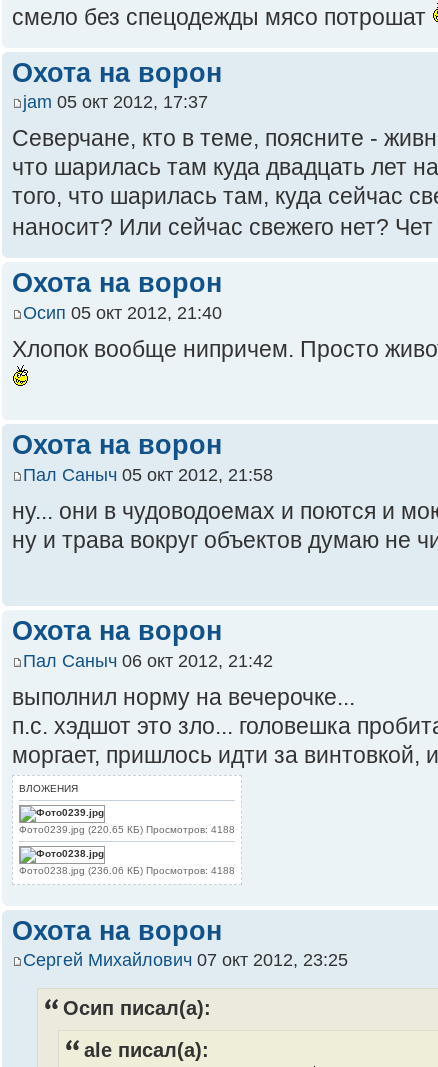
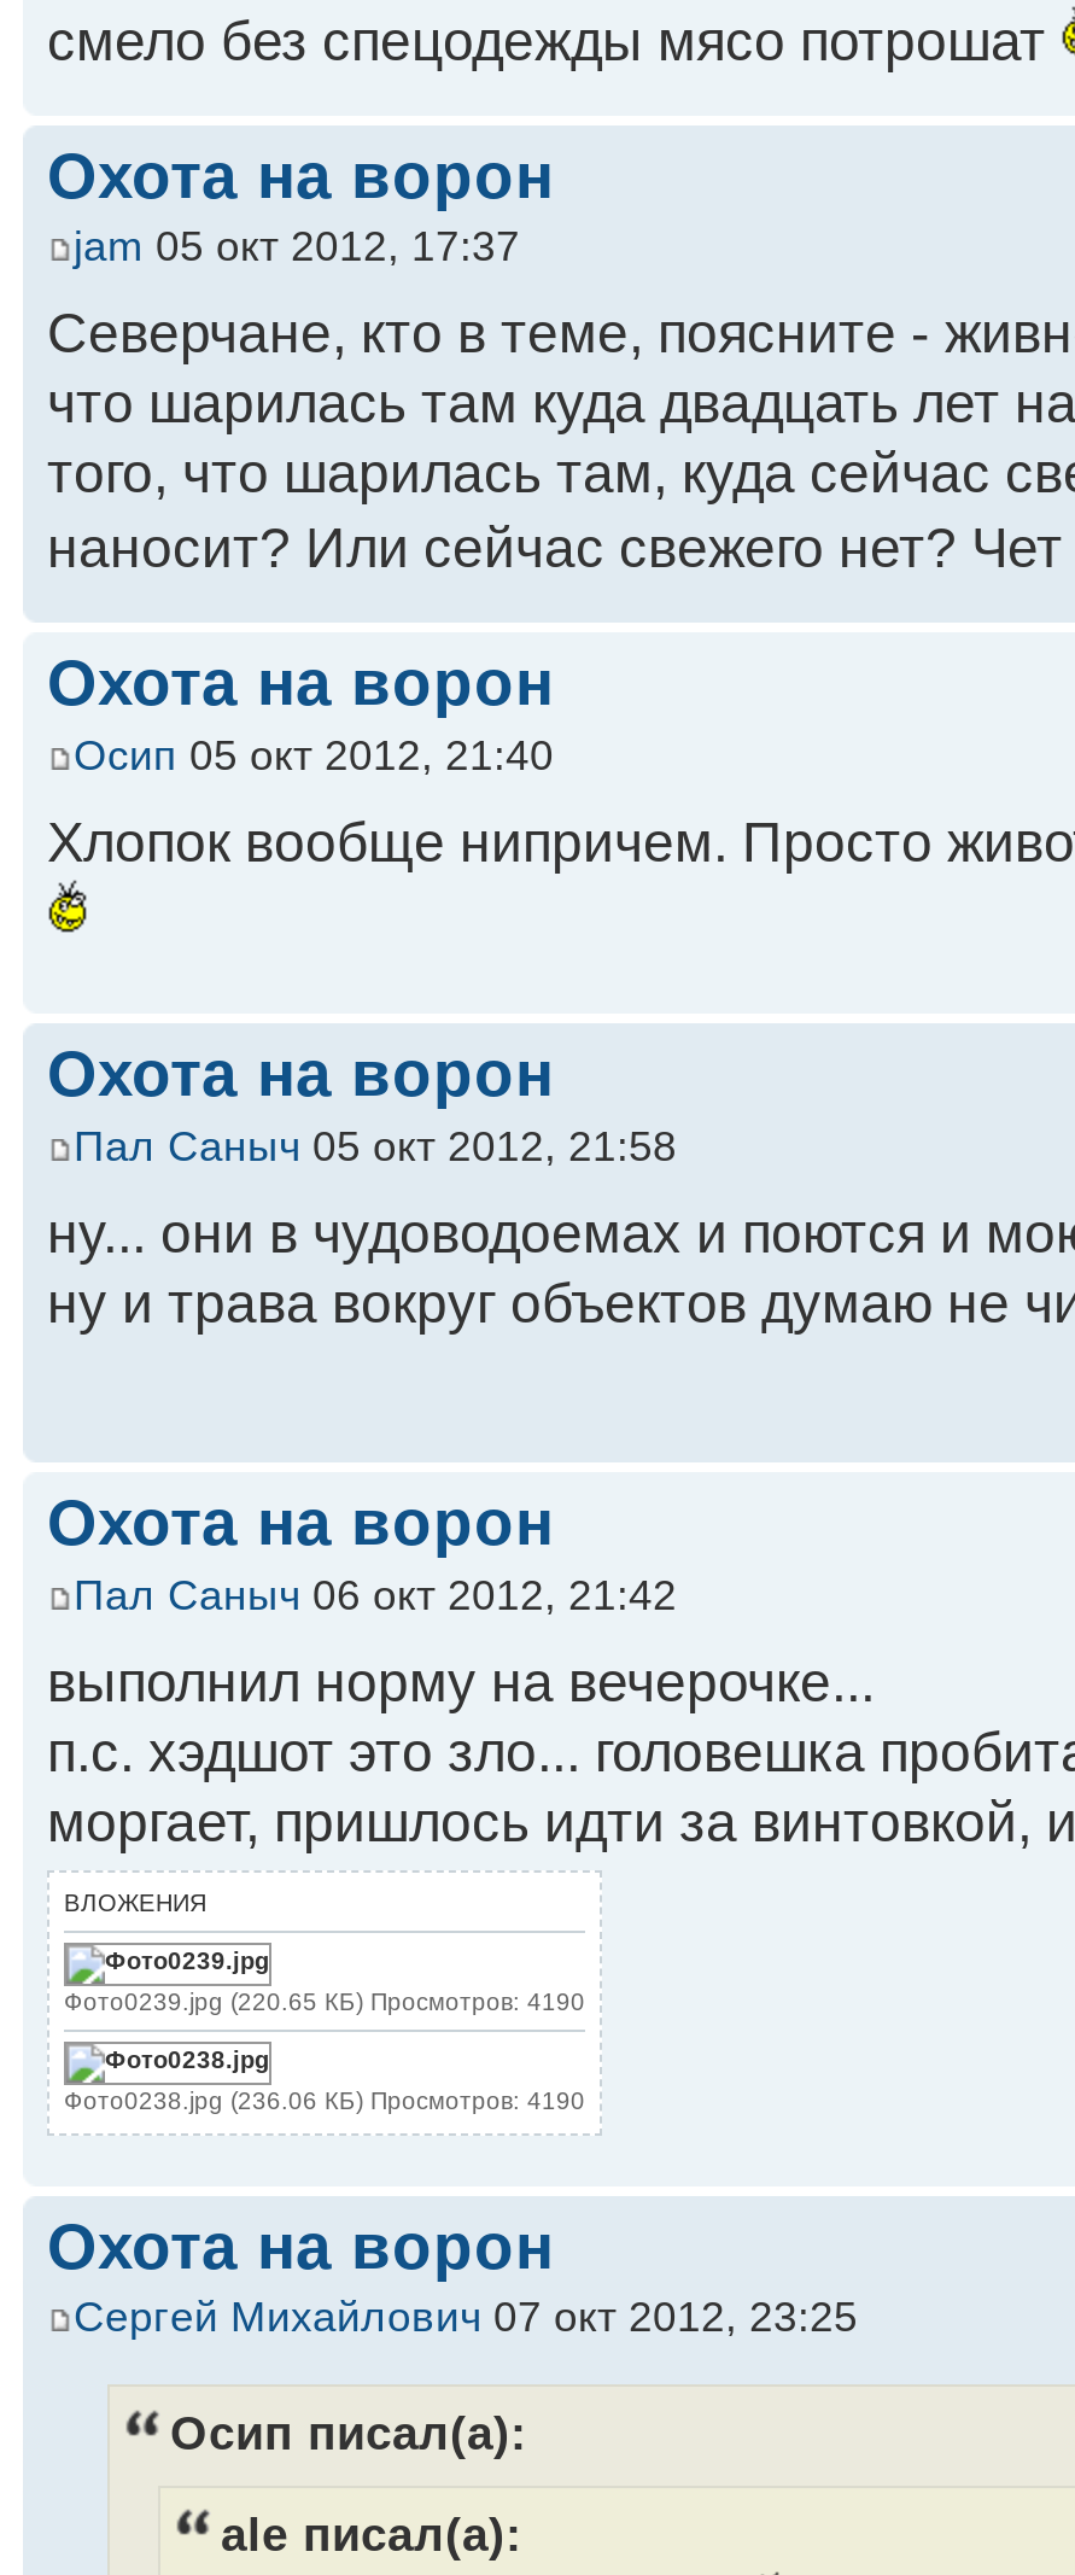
[19,824,235,835] Фото0239.jpg (220.65 КБ) Просмотров: 4188 -> [64,1988,585,2014] Фото0239.jpg (220.65 КБ) Просмотров: 4190
[19,865,235,876] Фото0238.jpg (236.06 КБ) Просмотров: 4188 -> [64,2087,585,2113] Фото0238.jpg (236.06 КБ) Просмотров: 4190

